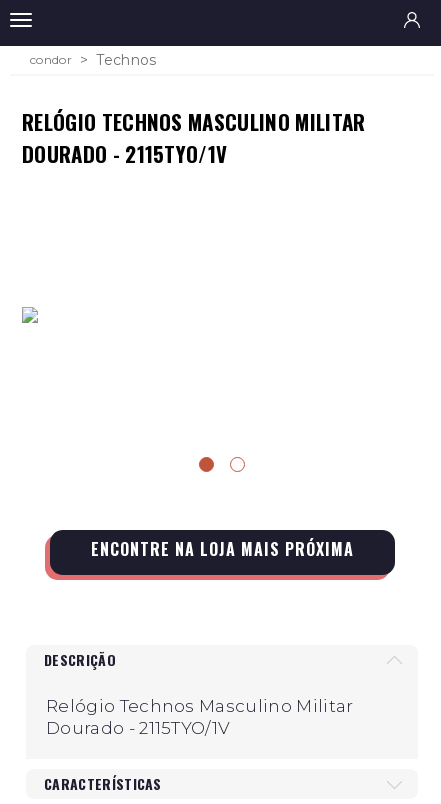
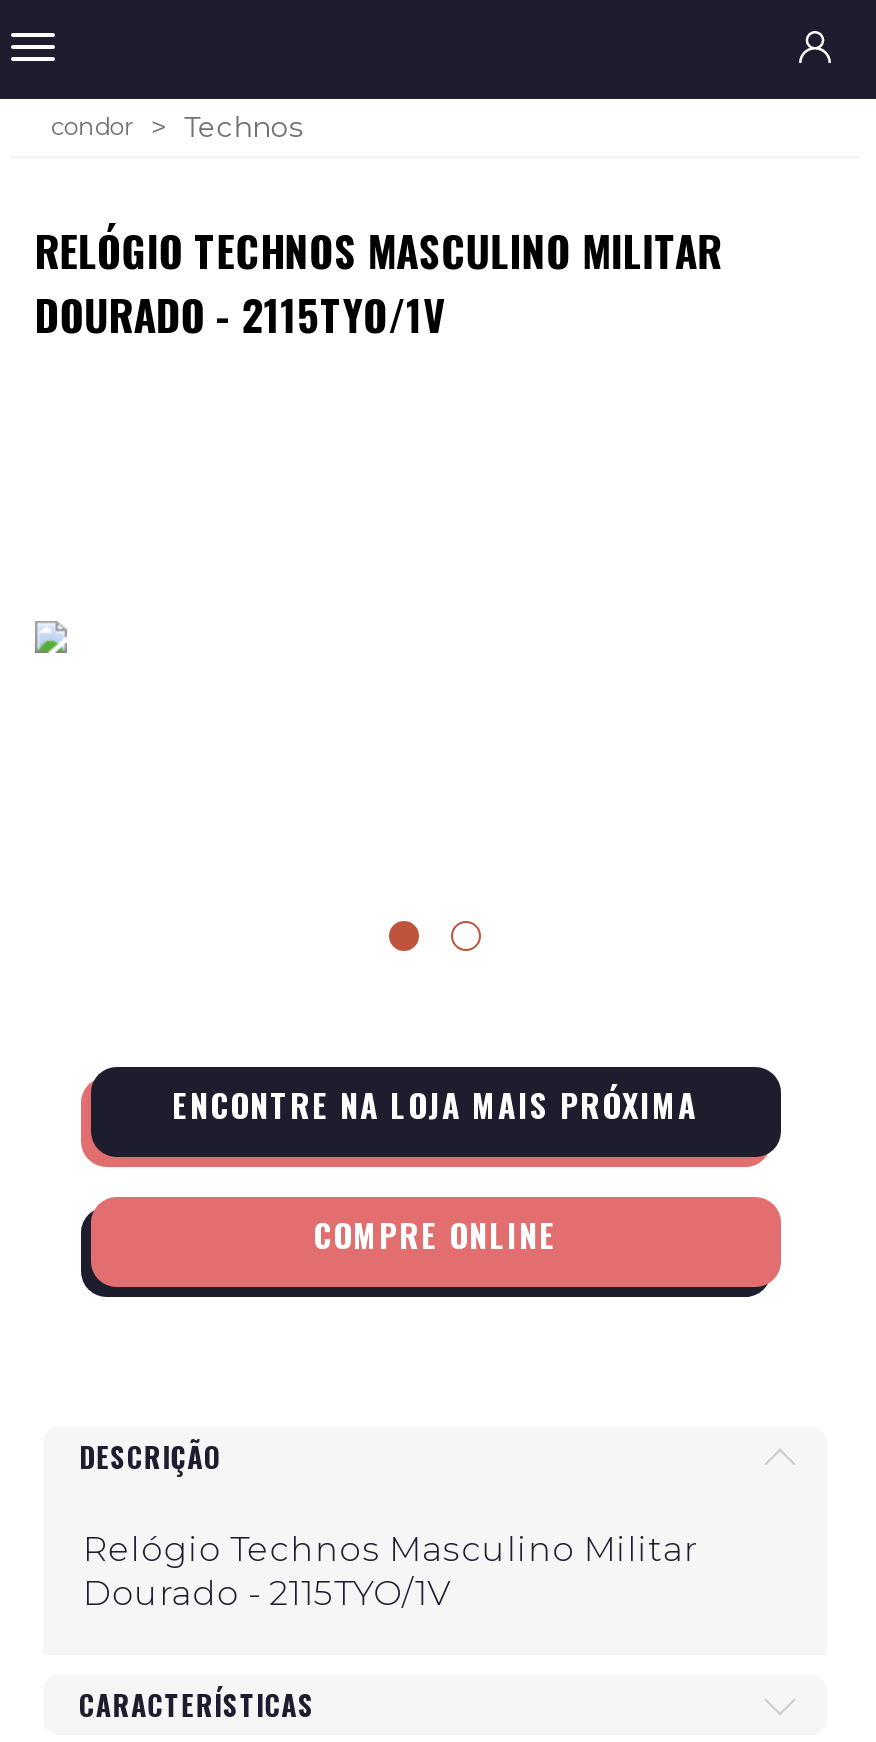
none -> [313,1211,557,1259] COMPRE ONLINE

